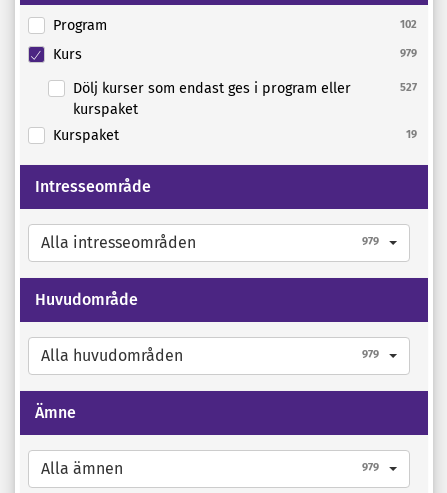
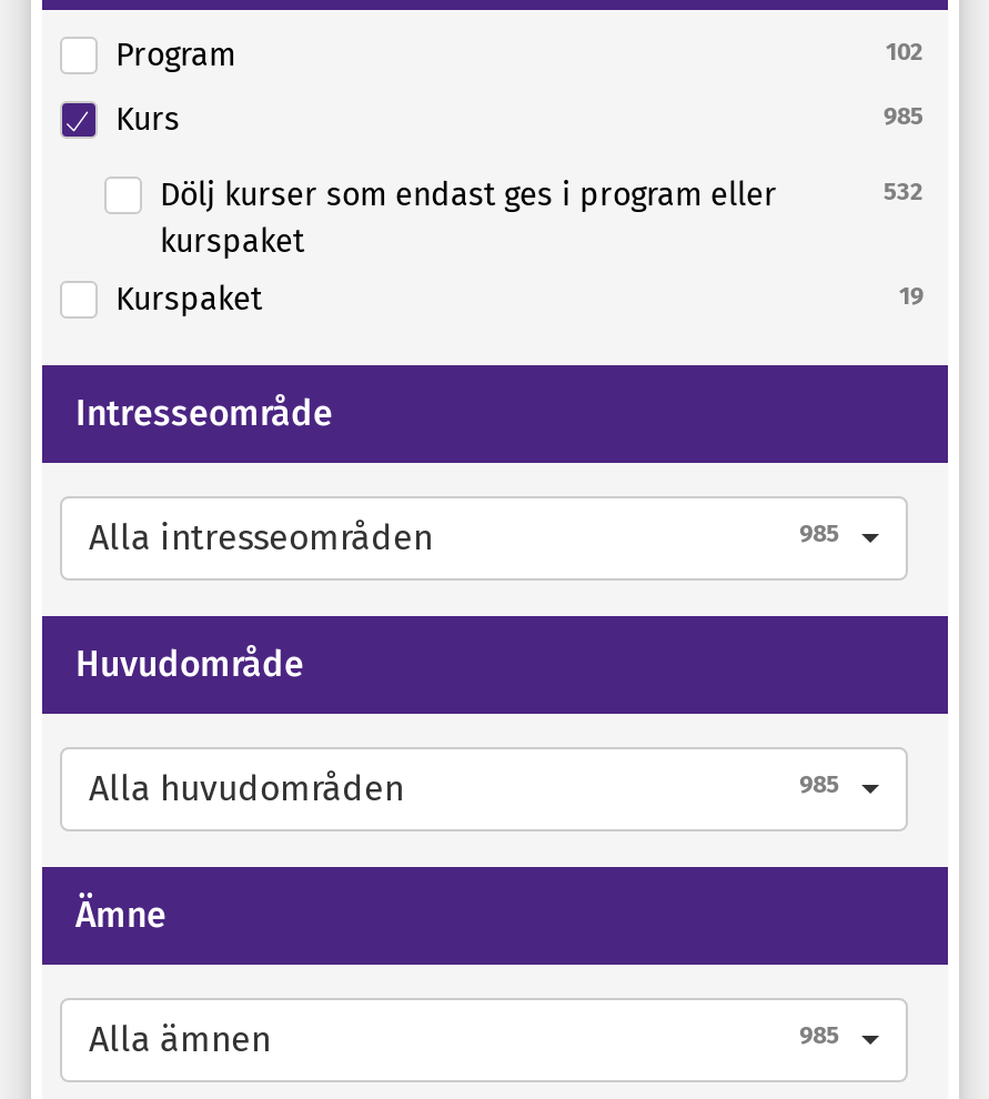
[400,47,417,60] 979 -> [884,102,924,131] 985
[400,81,417,94] 527 -> [884,178,924,207] 532
[362,235,379,248] 979 -> [800,520,840,549] 985
[362,348,379,361] 979 -> [800,771,840,799] 985
[362,461,379,474] 979 -> [800,1022,840,1050] 985

